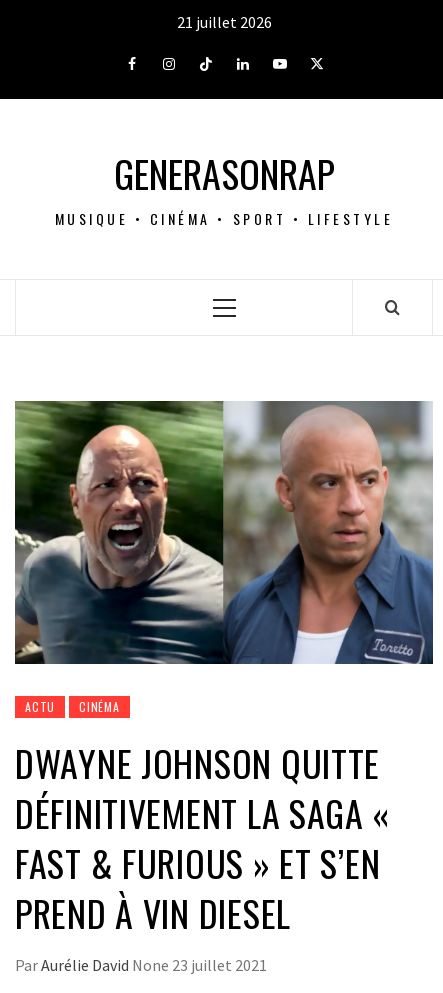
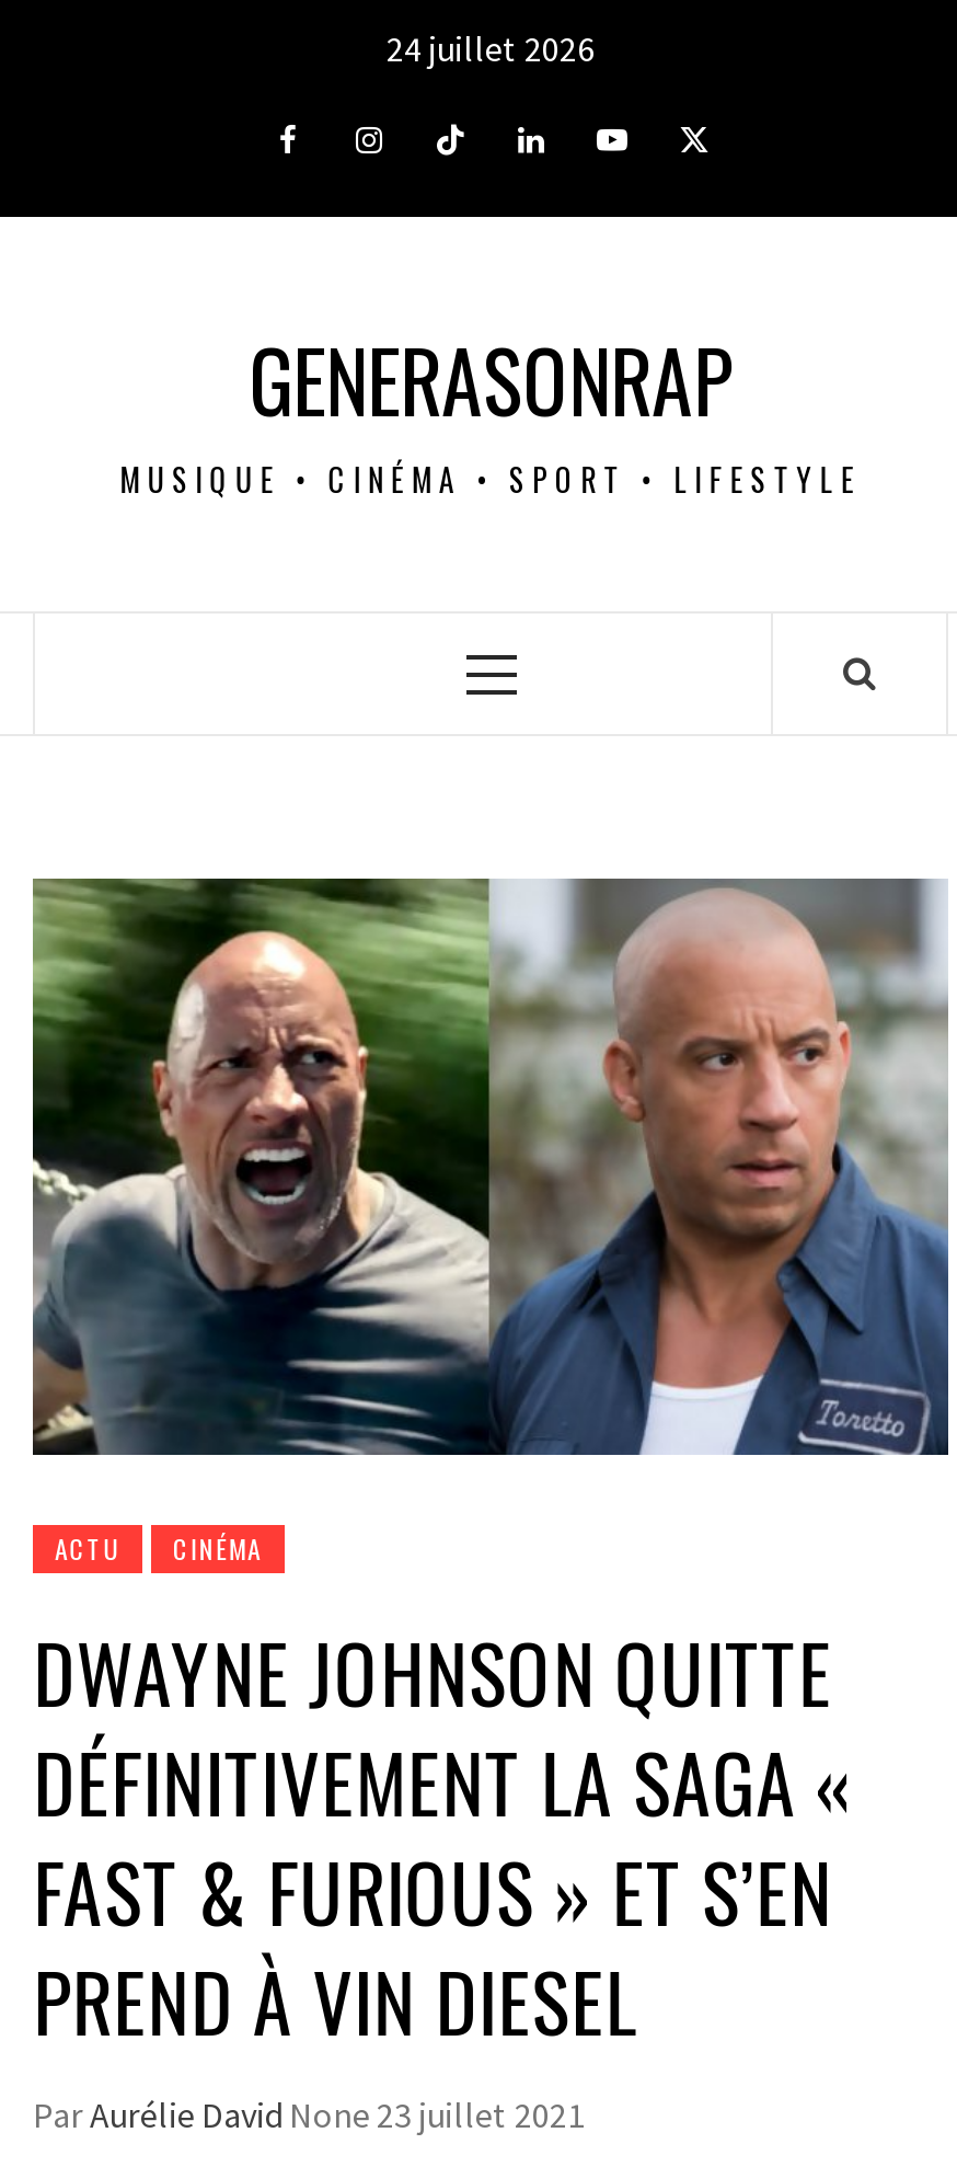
[176,12,271,32] 21 juillet 2026 -> [387,26,595,70] 24 juillet 2026

